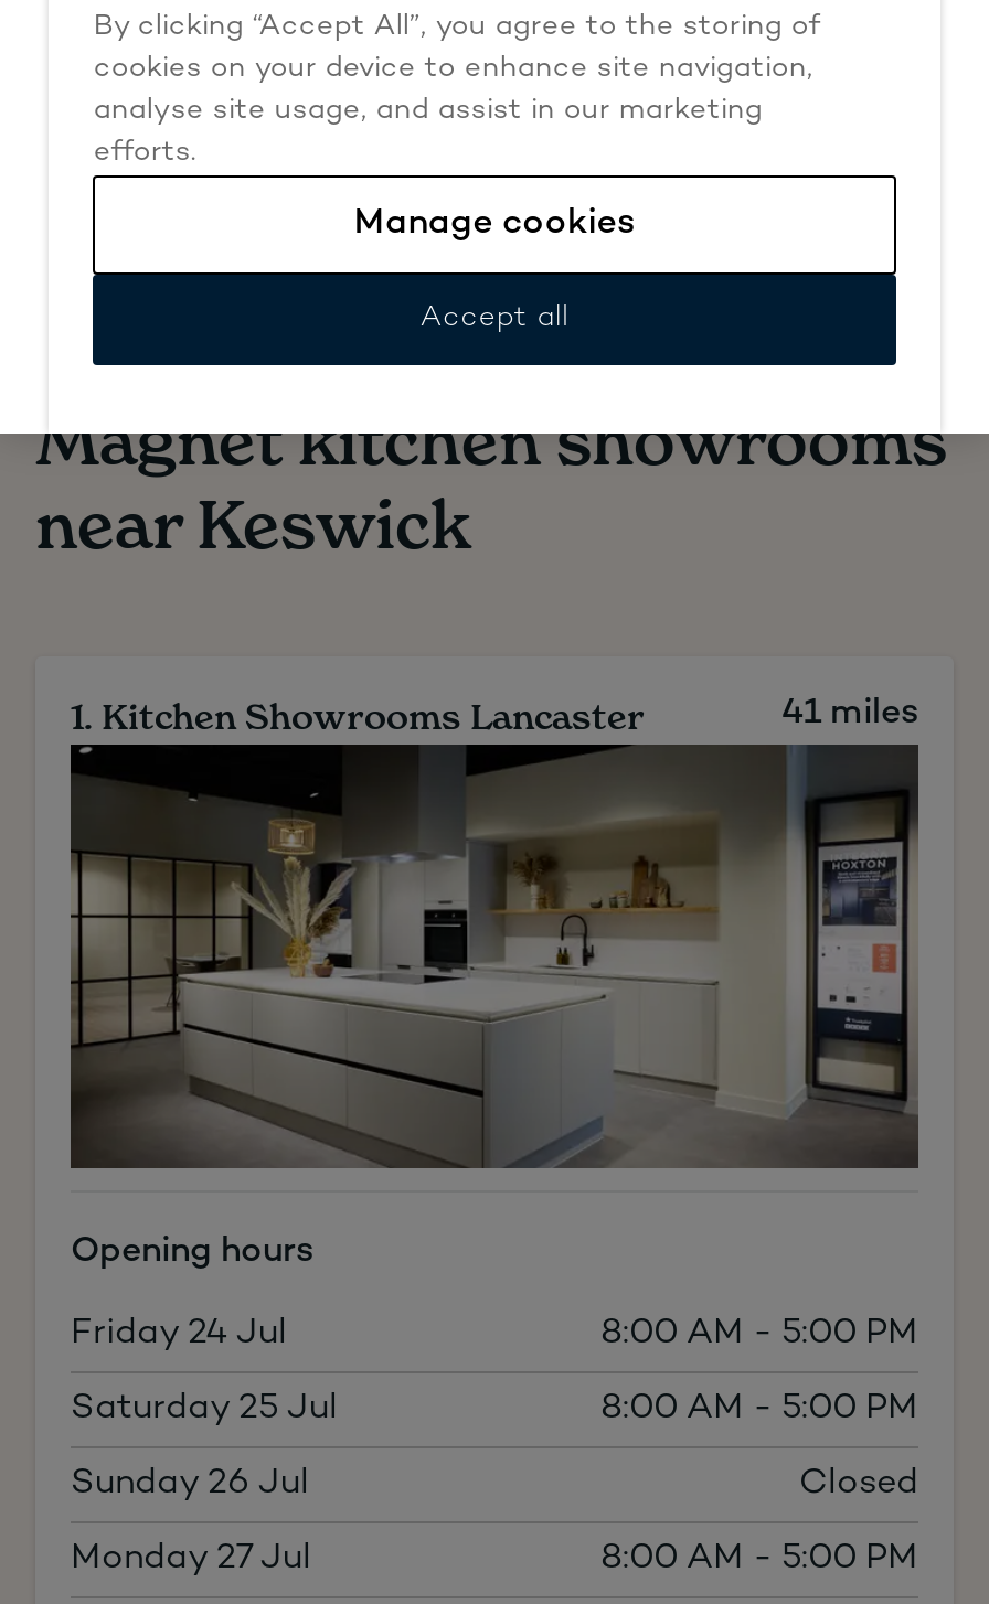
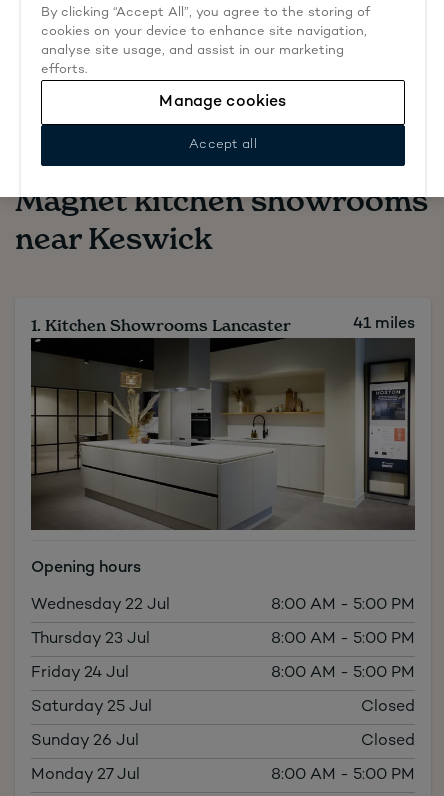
none -> [31,597,415,648] Wednesday 22 Jul | 8:00 AM - 5:00 PM | Thursday 23 Jul | 8:00 AM - 5:00 PM
[600,1391,918,1429] 8:00 AM - 5:00 PM -> [361,699,415,716] Closed

